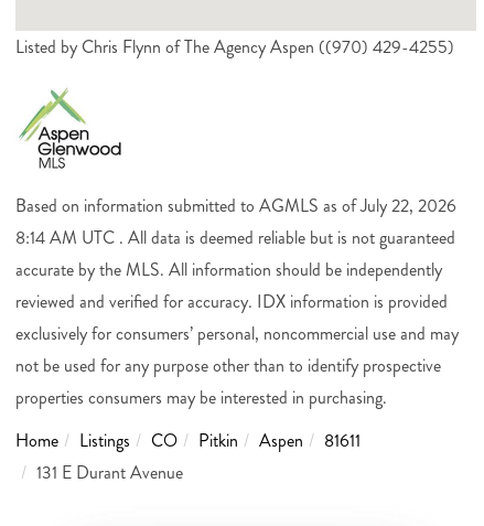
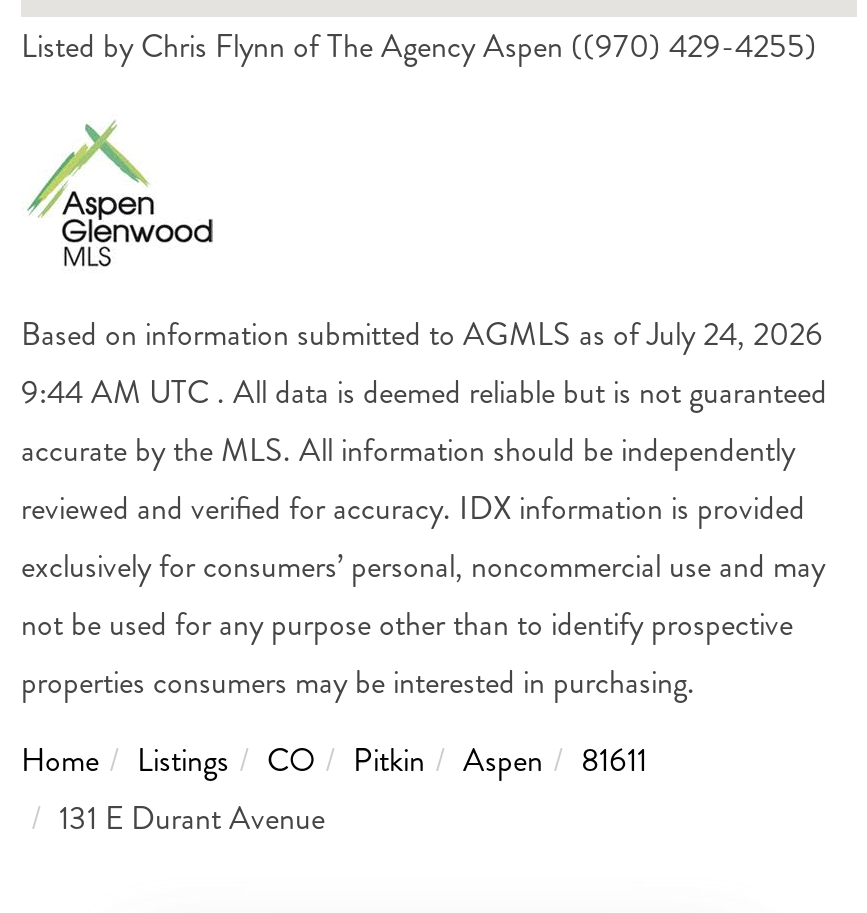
[15,193,456,218] Based on information submitted to AGMLS as of July 22, 2026 -> [21,310,823,356] Based on information submitted to AGMLS as of July 24, 2026
[15,225,455,250] 8:14 AM UTC . All data is deemed reliable but is not guaranteed -> [21,368,827,414] 9:44 AM UTC . All data is deemed reliable but is not guaranteed

